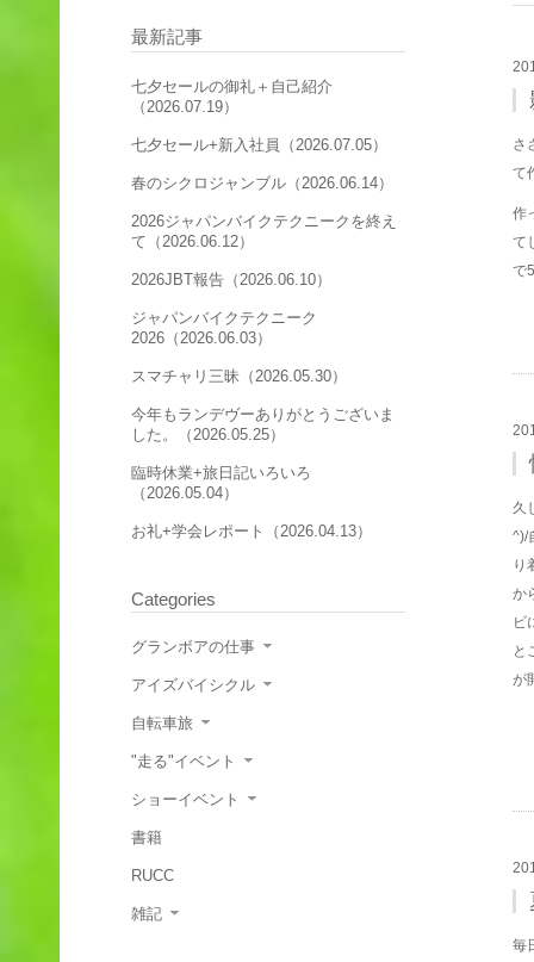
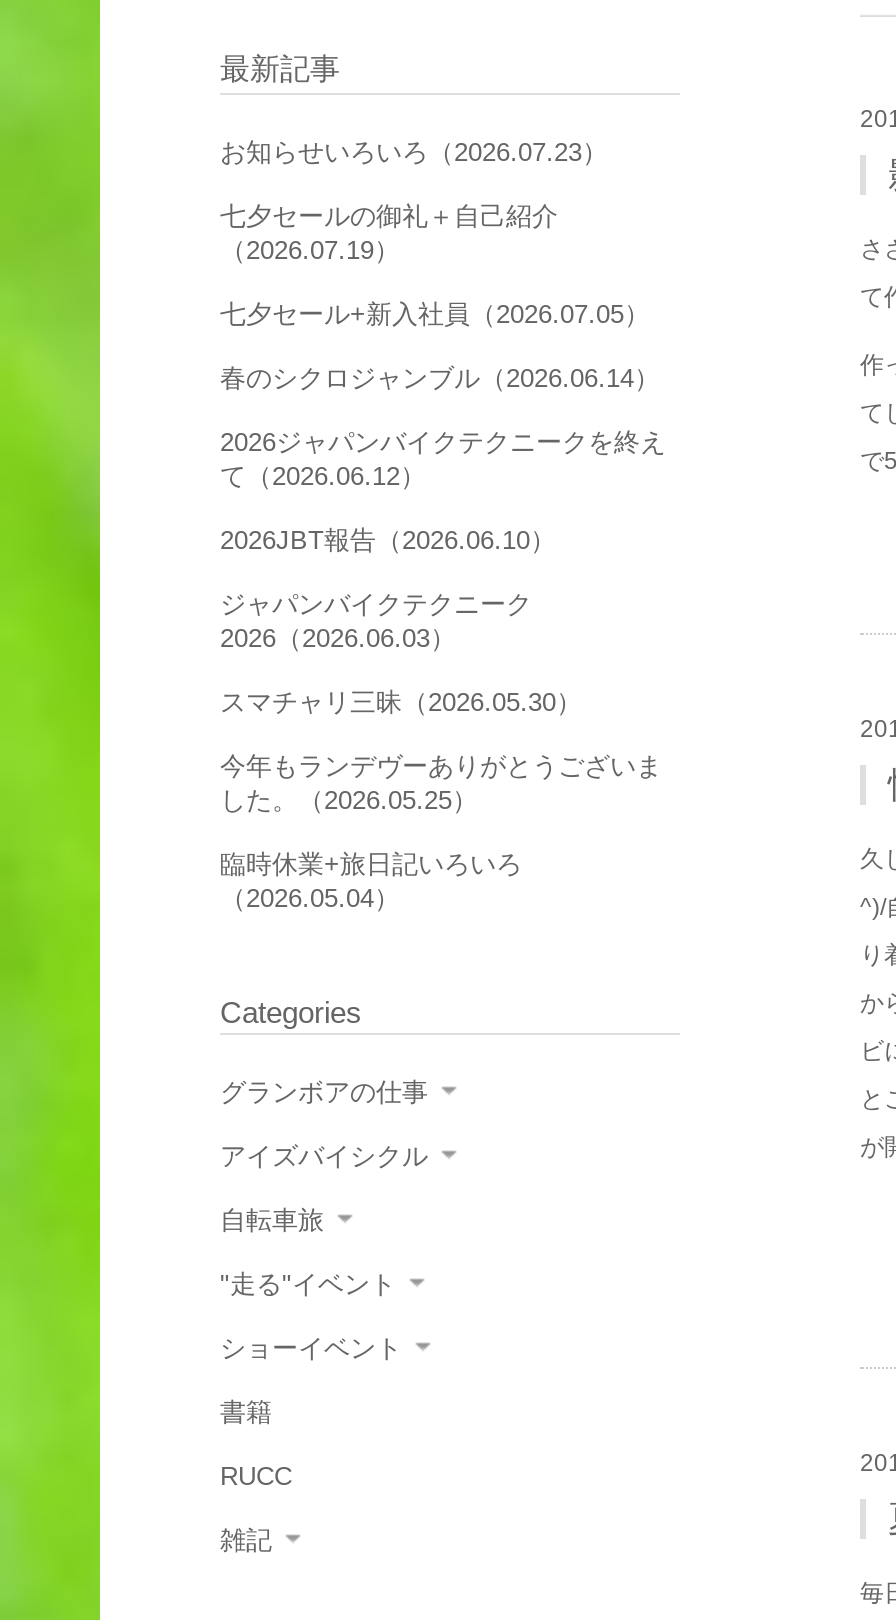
none -> [220,137,608,167] お知らせいろいろ（2026.07.23）
moved [131,77,397,502] -> [220,201,666,913]: 七夕セールの御礼＋自己紹介 | （2026.07.19） | 七夕セール+新入社員（2026.07.05） | ... | 臨時休業+旅日記いろいろ | （2026.05.04）
[131,522,372,540] お礼+学会レポート（2026.04.13） -> none

